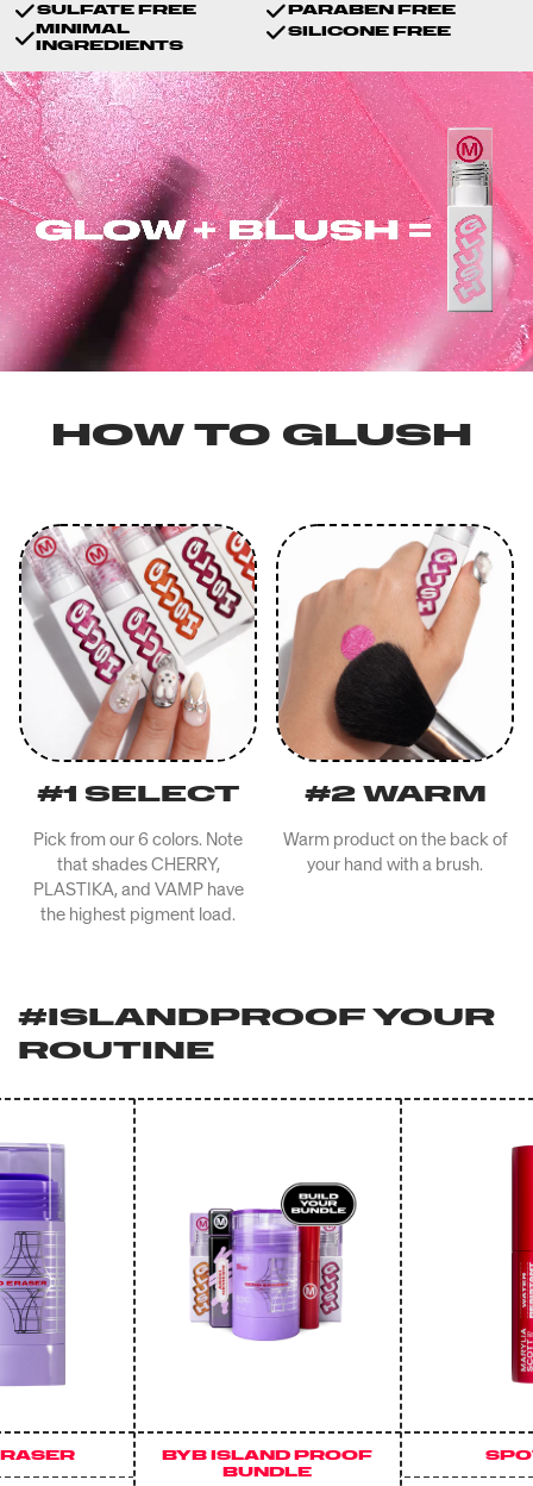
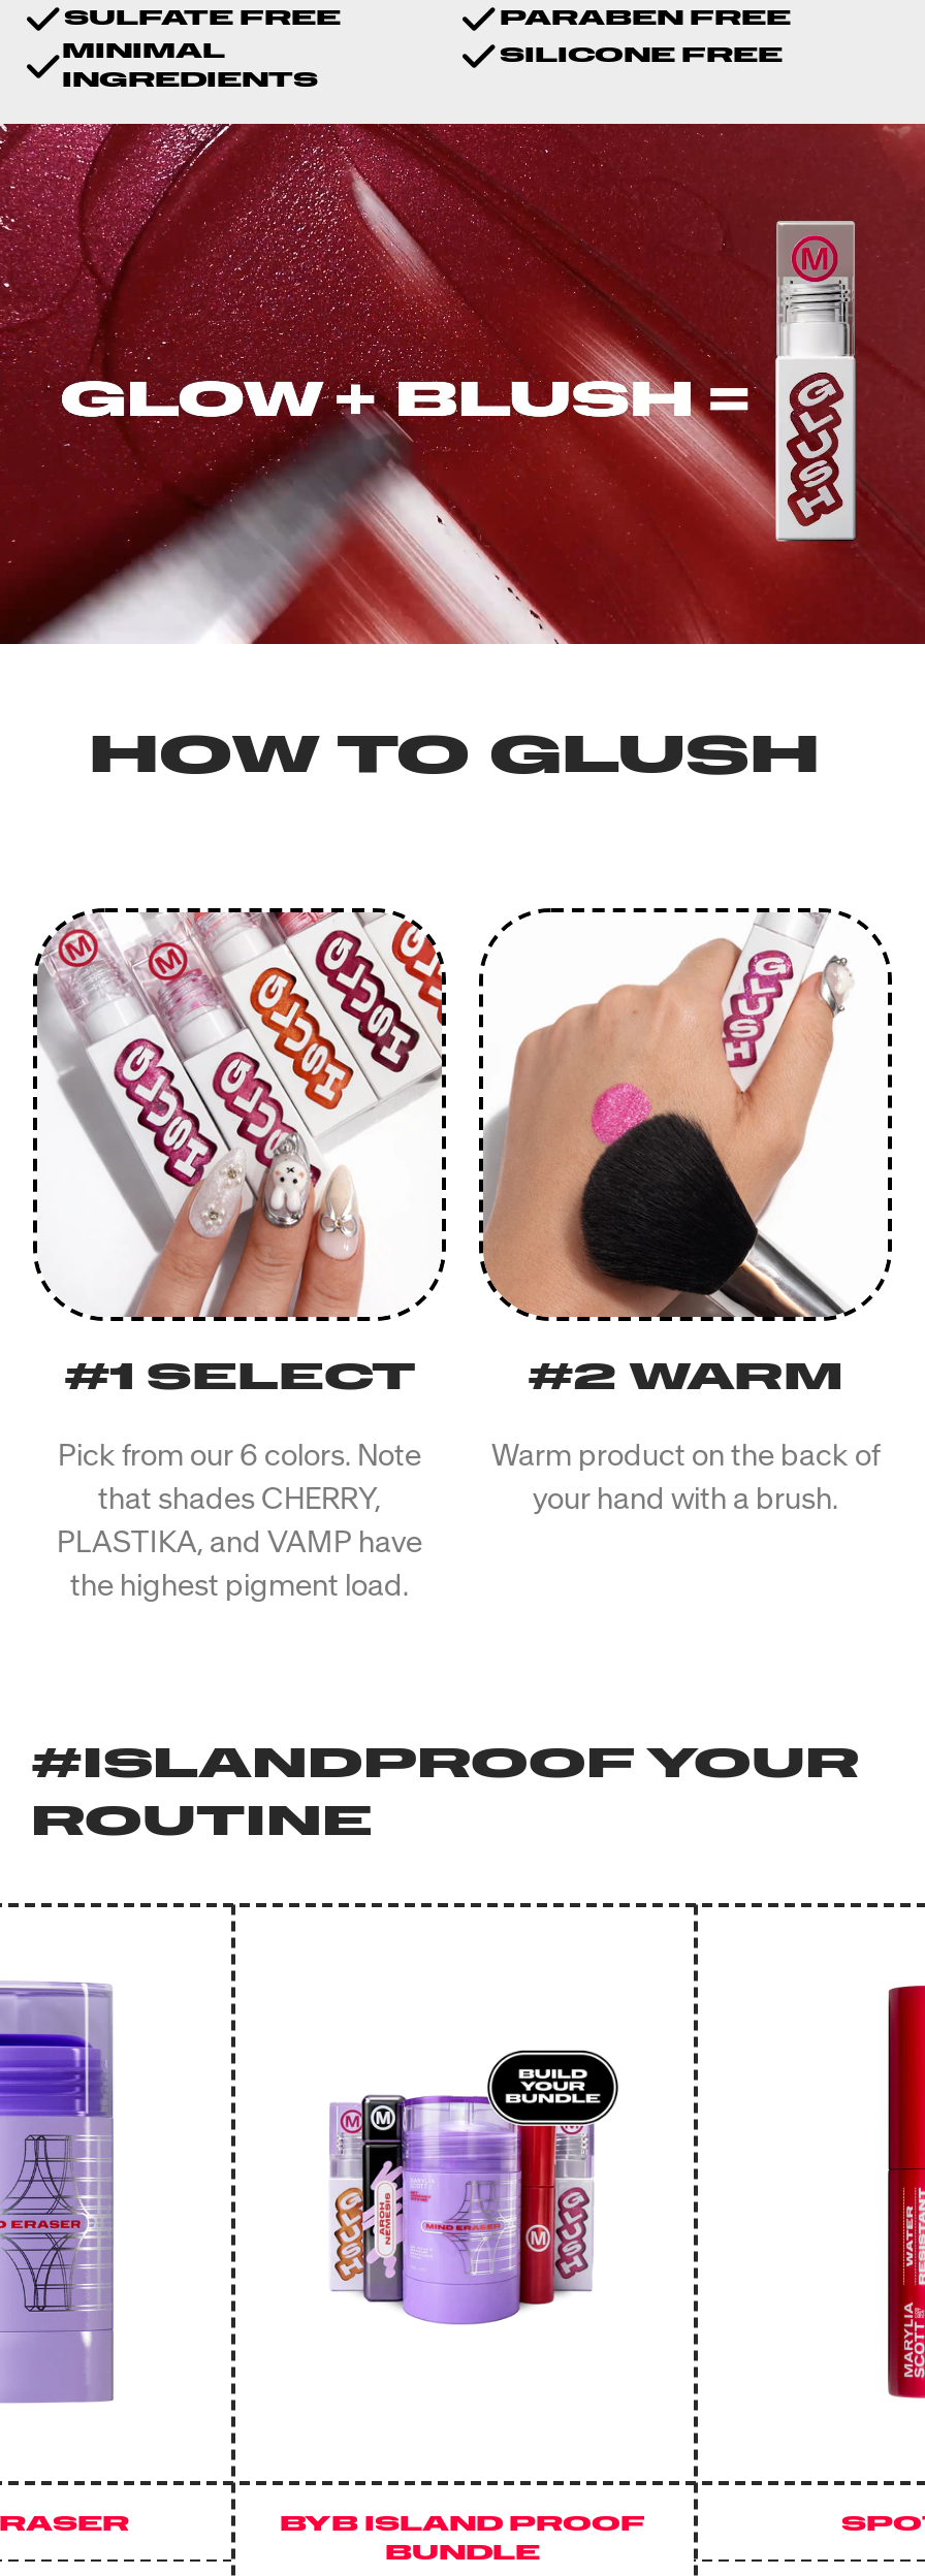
[4,70,529,373] [image] -> [6,122,919,646] [image]

